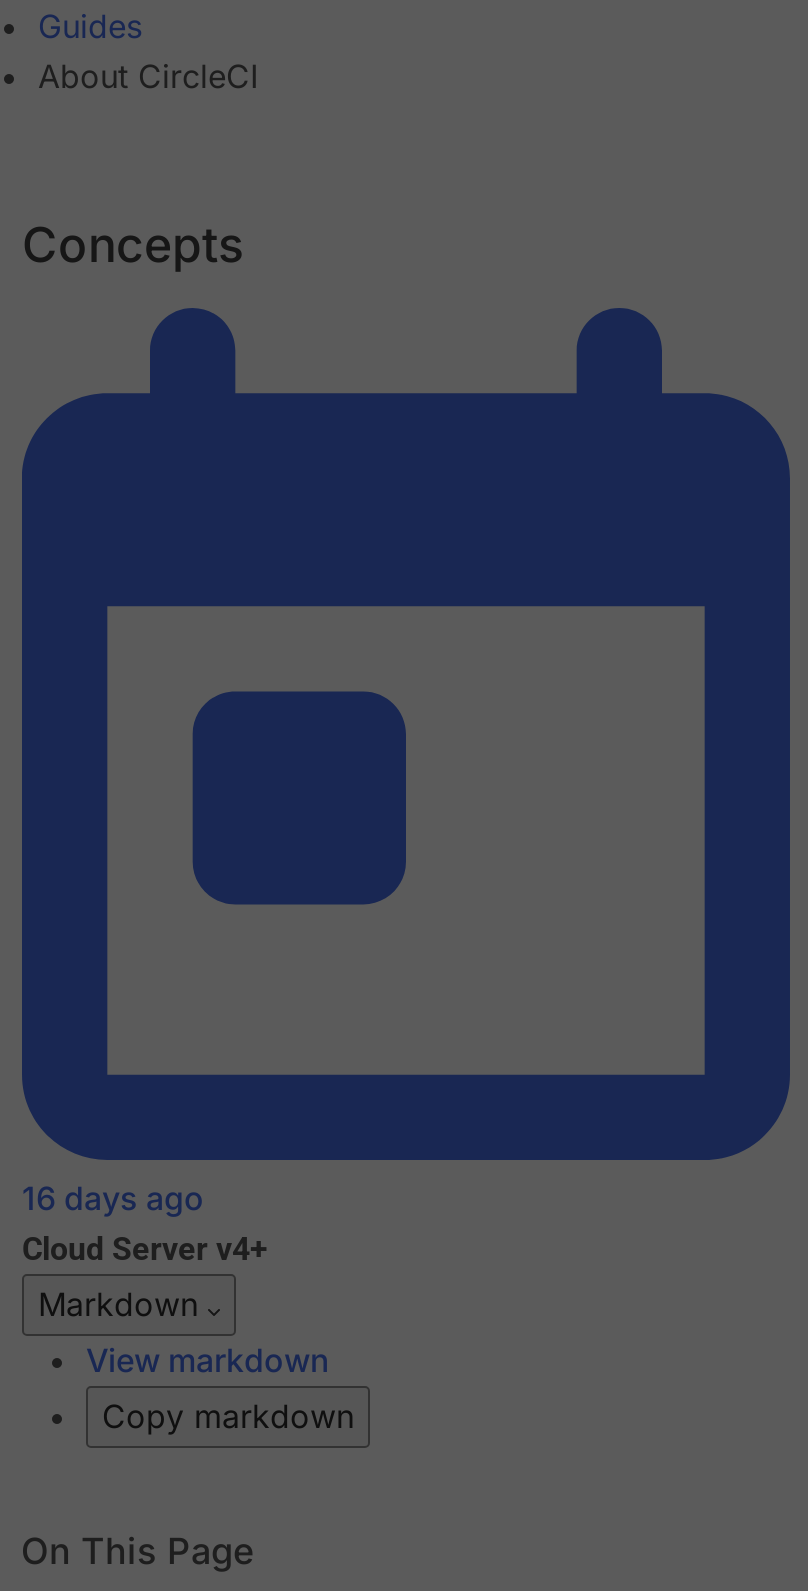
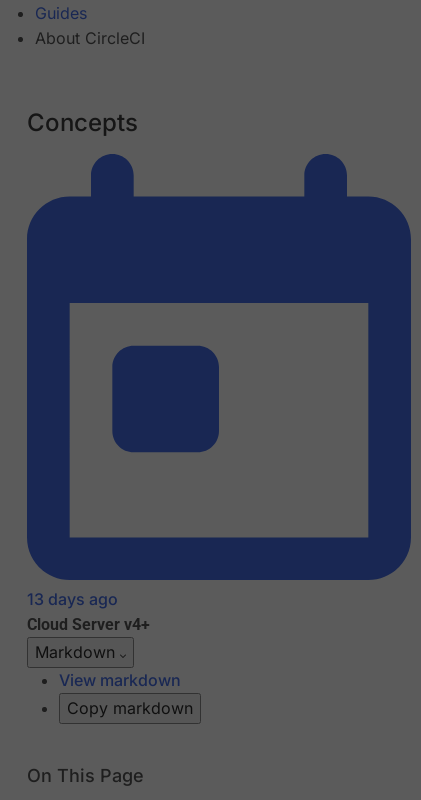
[22,1179,204,1219] 16 days ago -> [27,589,118,609] 13 days ago

